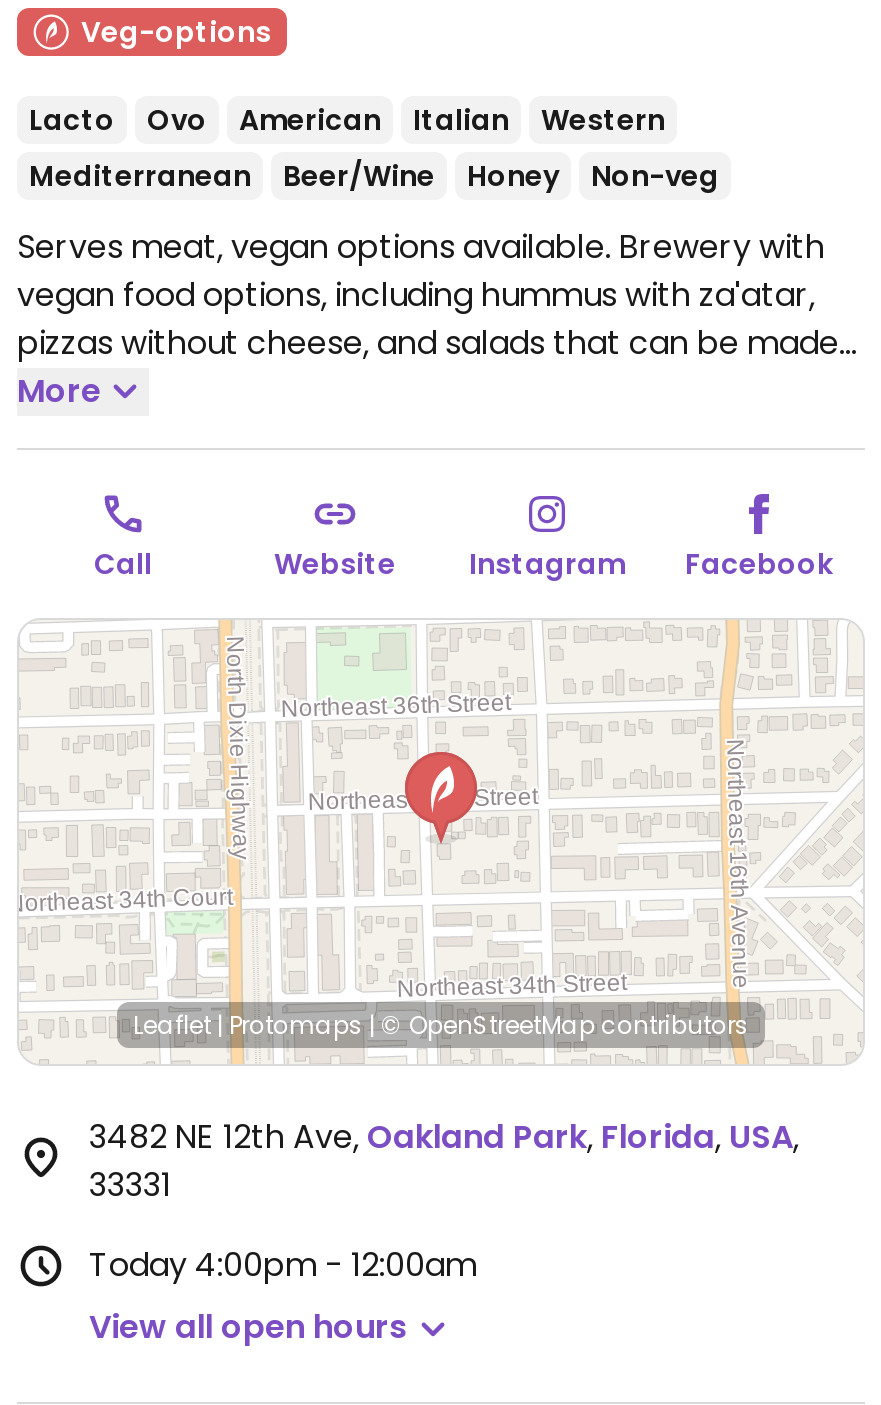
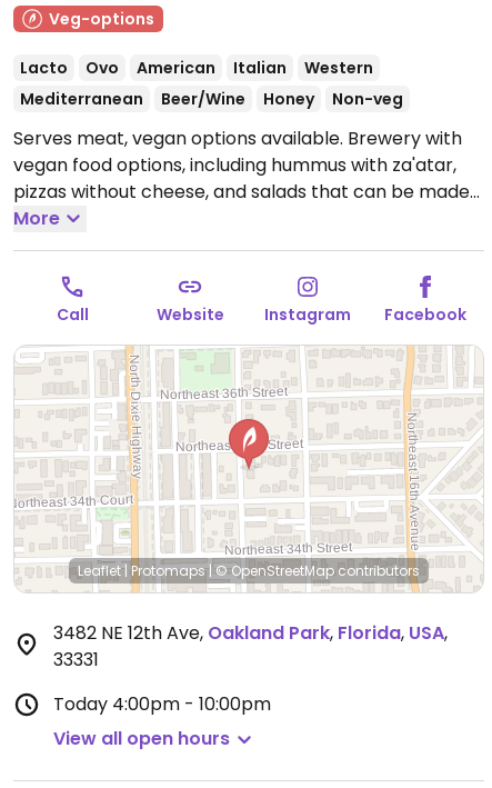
[89,1242,477,1288] Today 4:00pm - 12:00am -> [53,691,271,717] Today 4:00pm - 10:00pm

